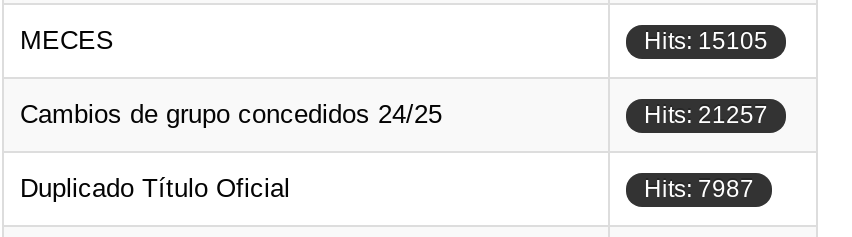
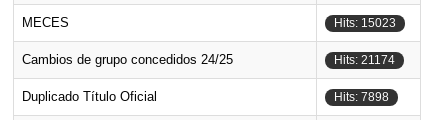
[644,27,768,55] Hits: 15105 -> [334,16,396,30] Hits: 15023
[644,101,768,129] Hits: 21257 -> [334,53,395,67] Hits: 21174
[644,175,754,203] Hits: 7987 -> [334,90,389,104] Hits: 7898

